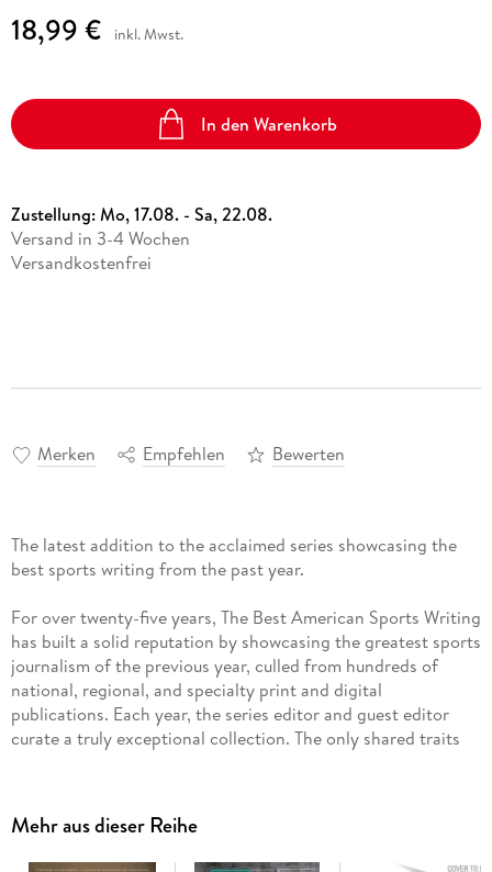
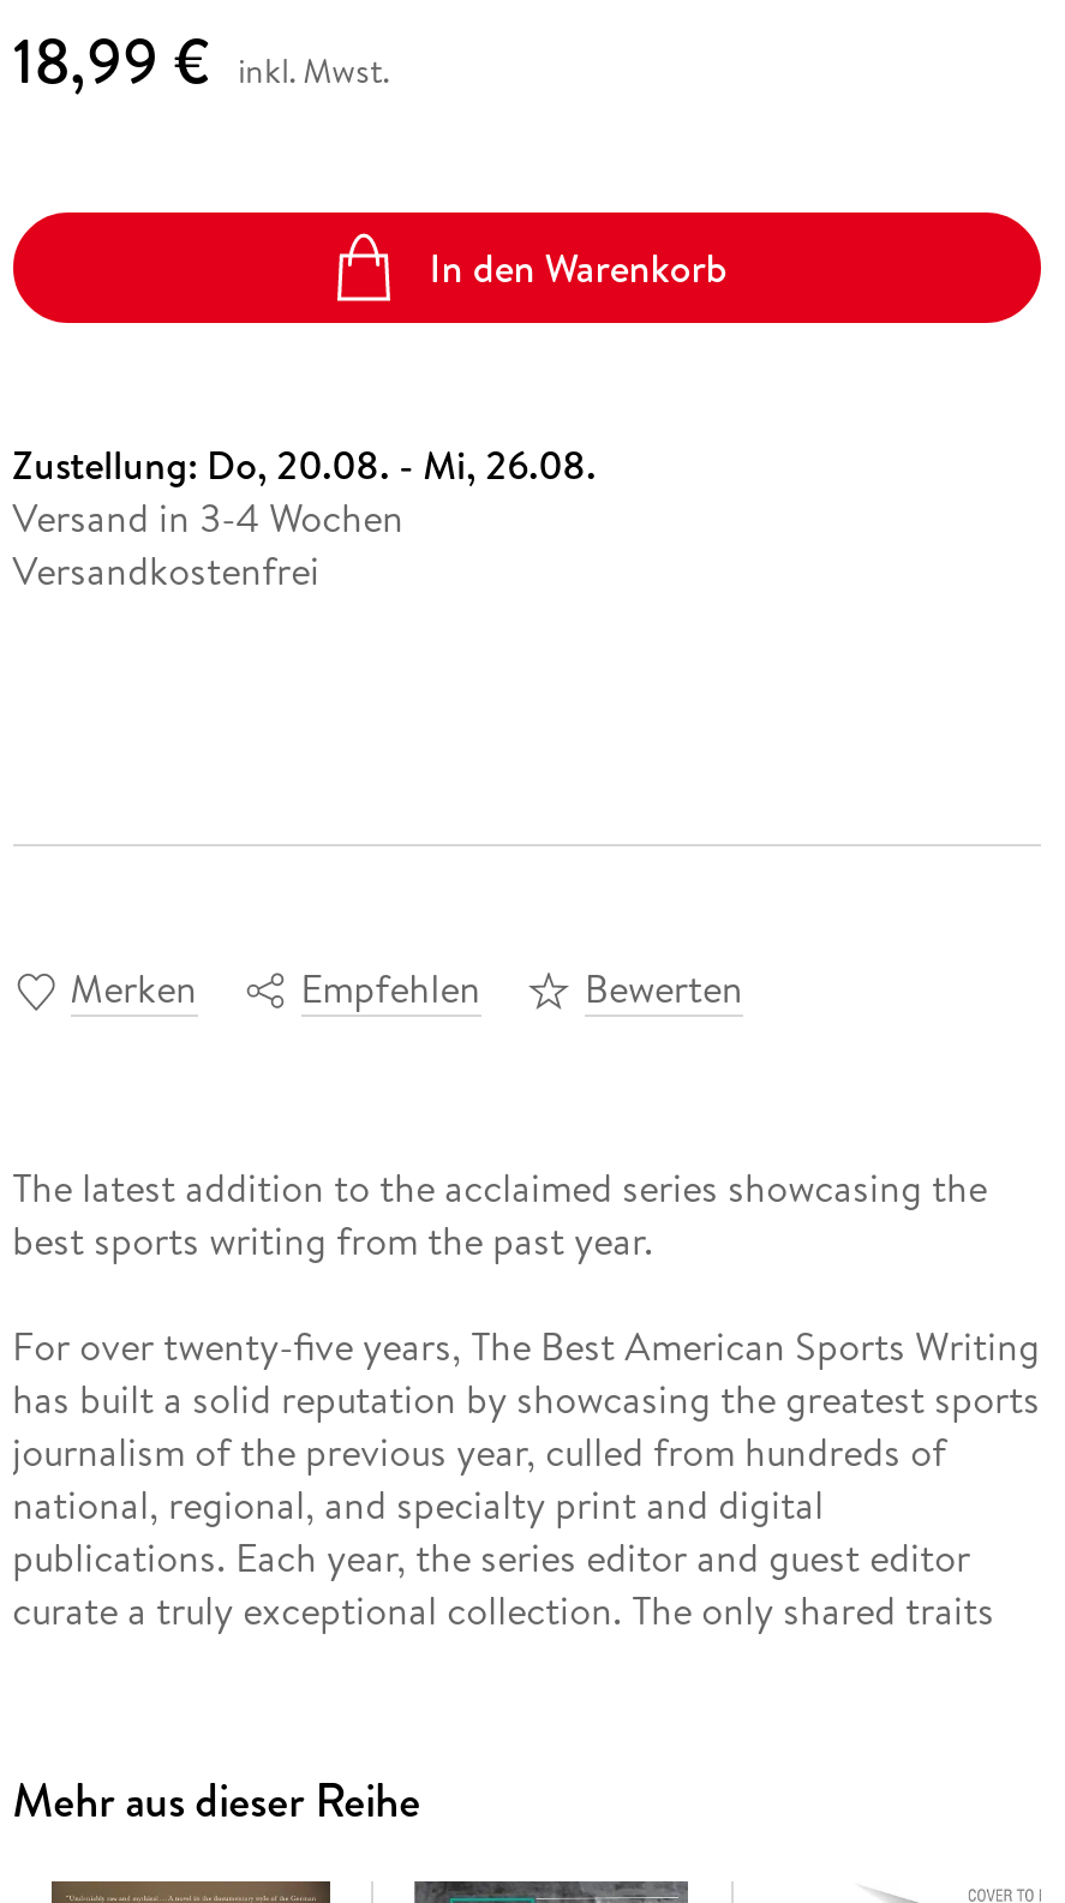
[11,202,272,227] Zustellung: Mo, 17.08. - Sa, 22.08. -> [12,439,596,492] Zustellung: Do, 20.08. - Mi, 26.08.

